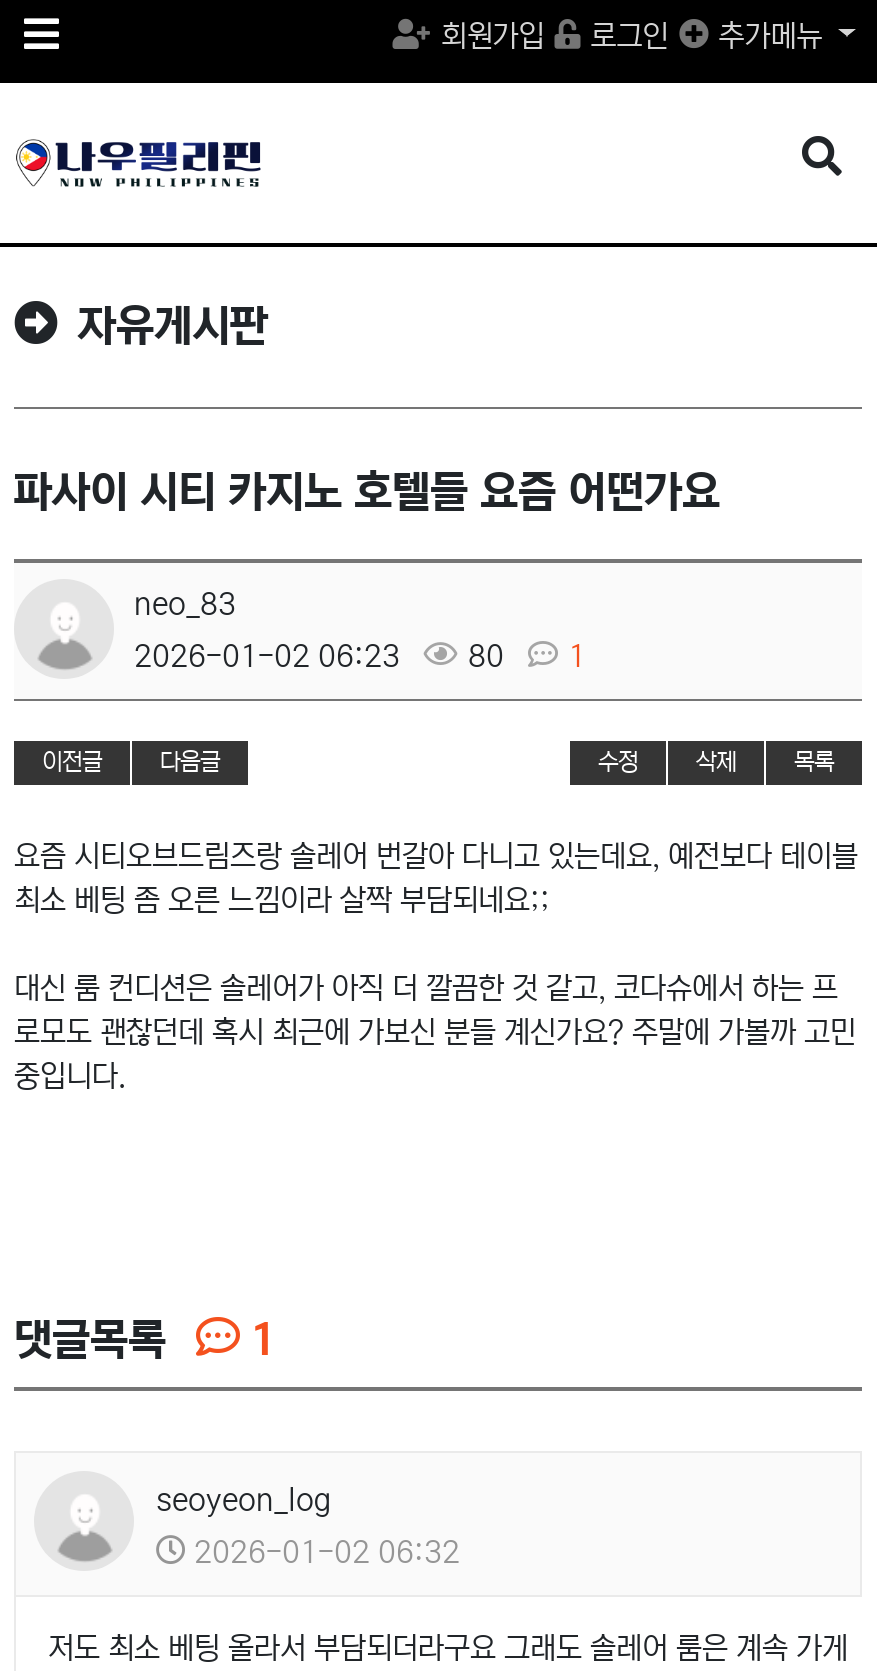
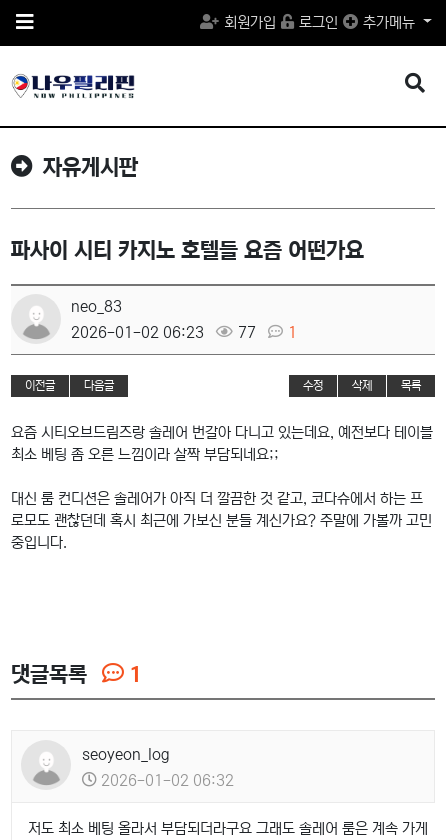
[134,639,586,673] 2026-01-02 06:23 80 1 -> [71,324,297,341] 2026-01-02 06:23 77 1

